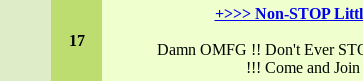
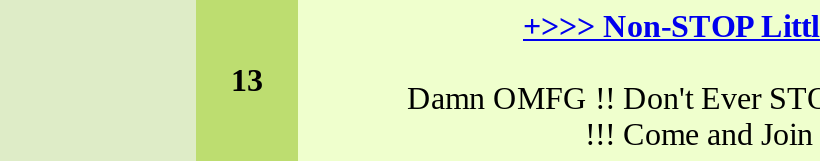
[68,32,84,49] 17 -> [231,63,263,97] 13

